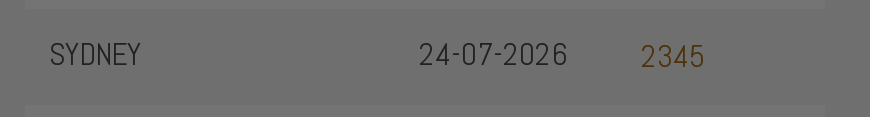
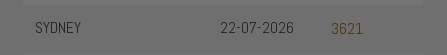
[419,36,567,76] 24-07-2026 -> [220,18,294,38] 22-07-2026
[641,37,705,77] 2345 -> [331,19,363,39] 3621

